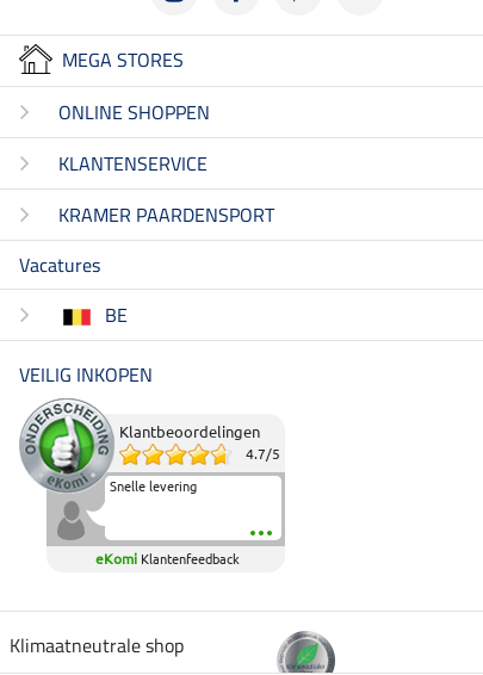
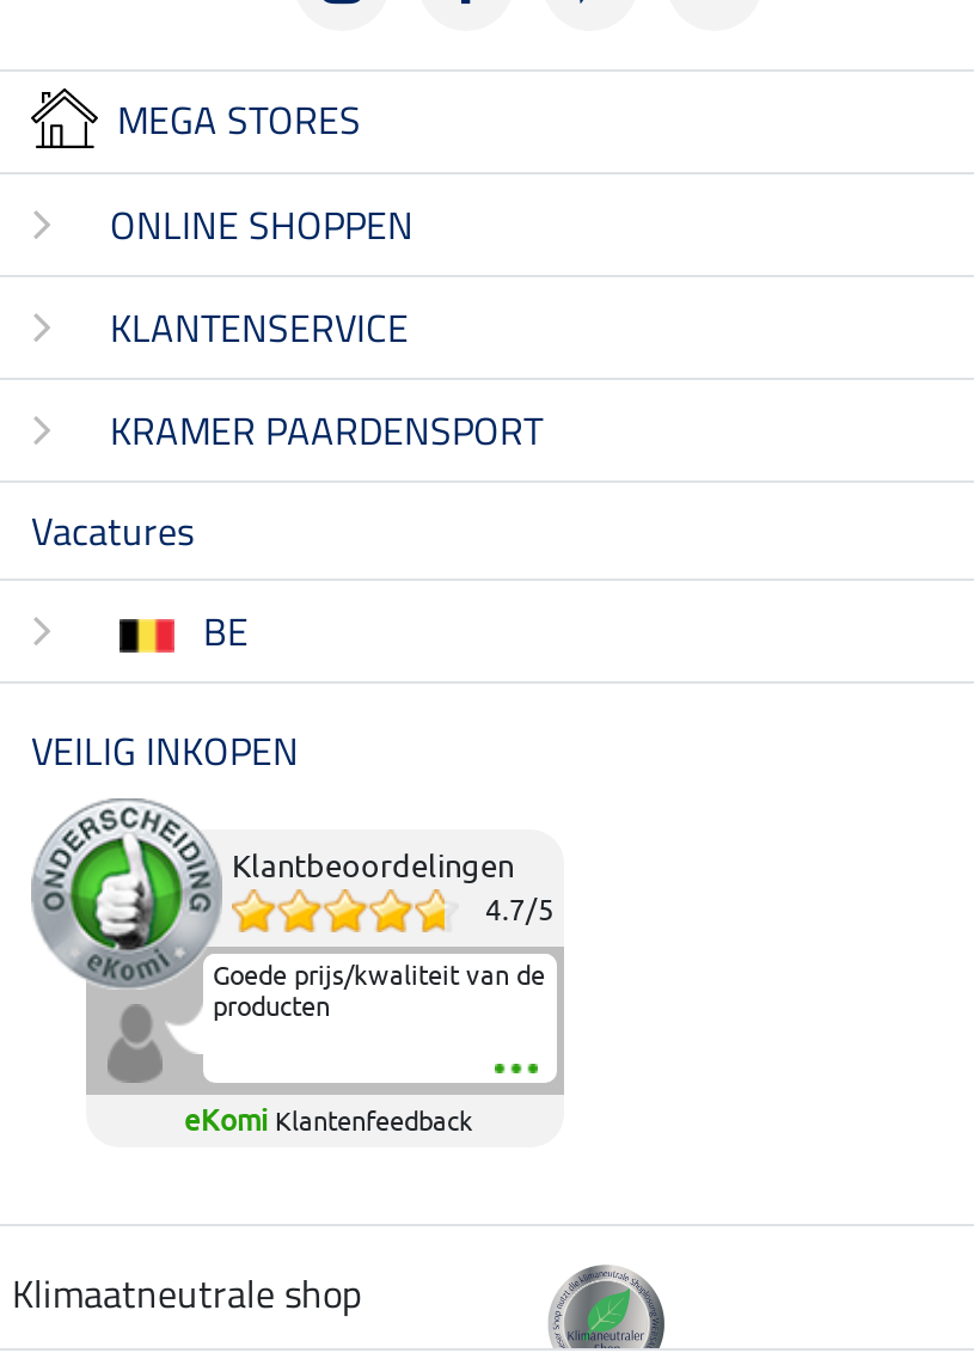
[110,480,197,494] Snelle levering -> [213,961,545,1021] Goede prijs/kwaliteit van de | producten

